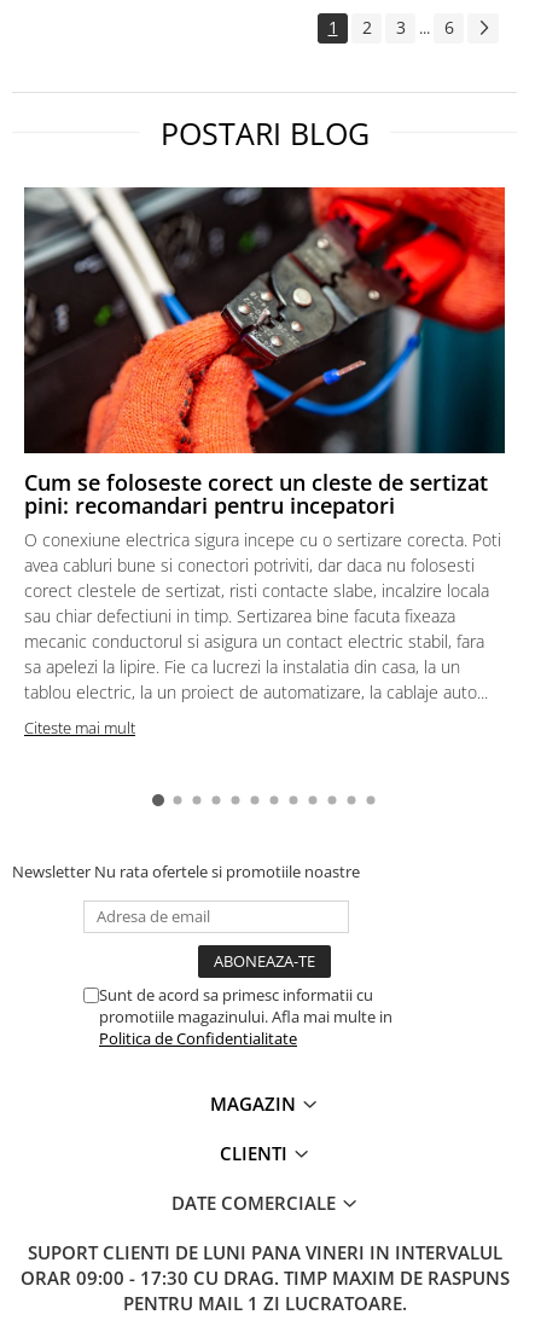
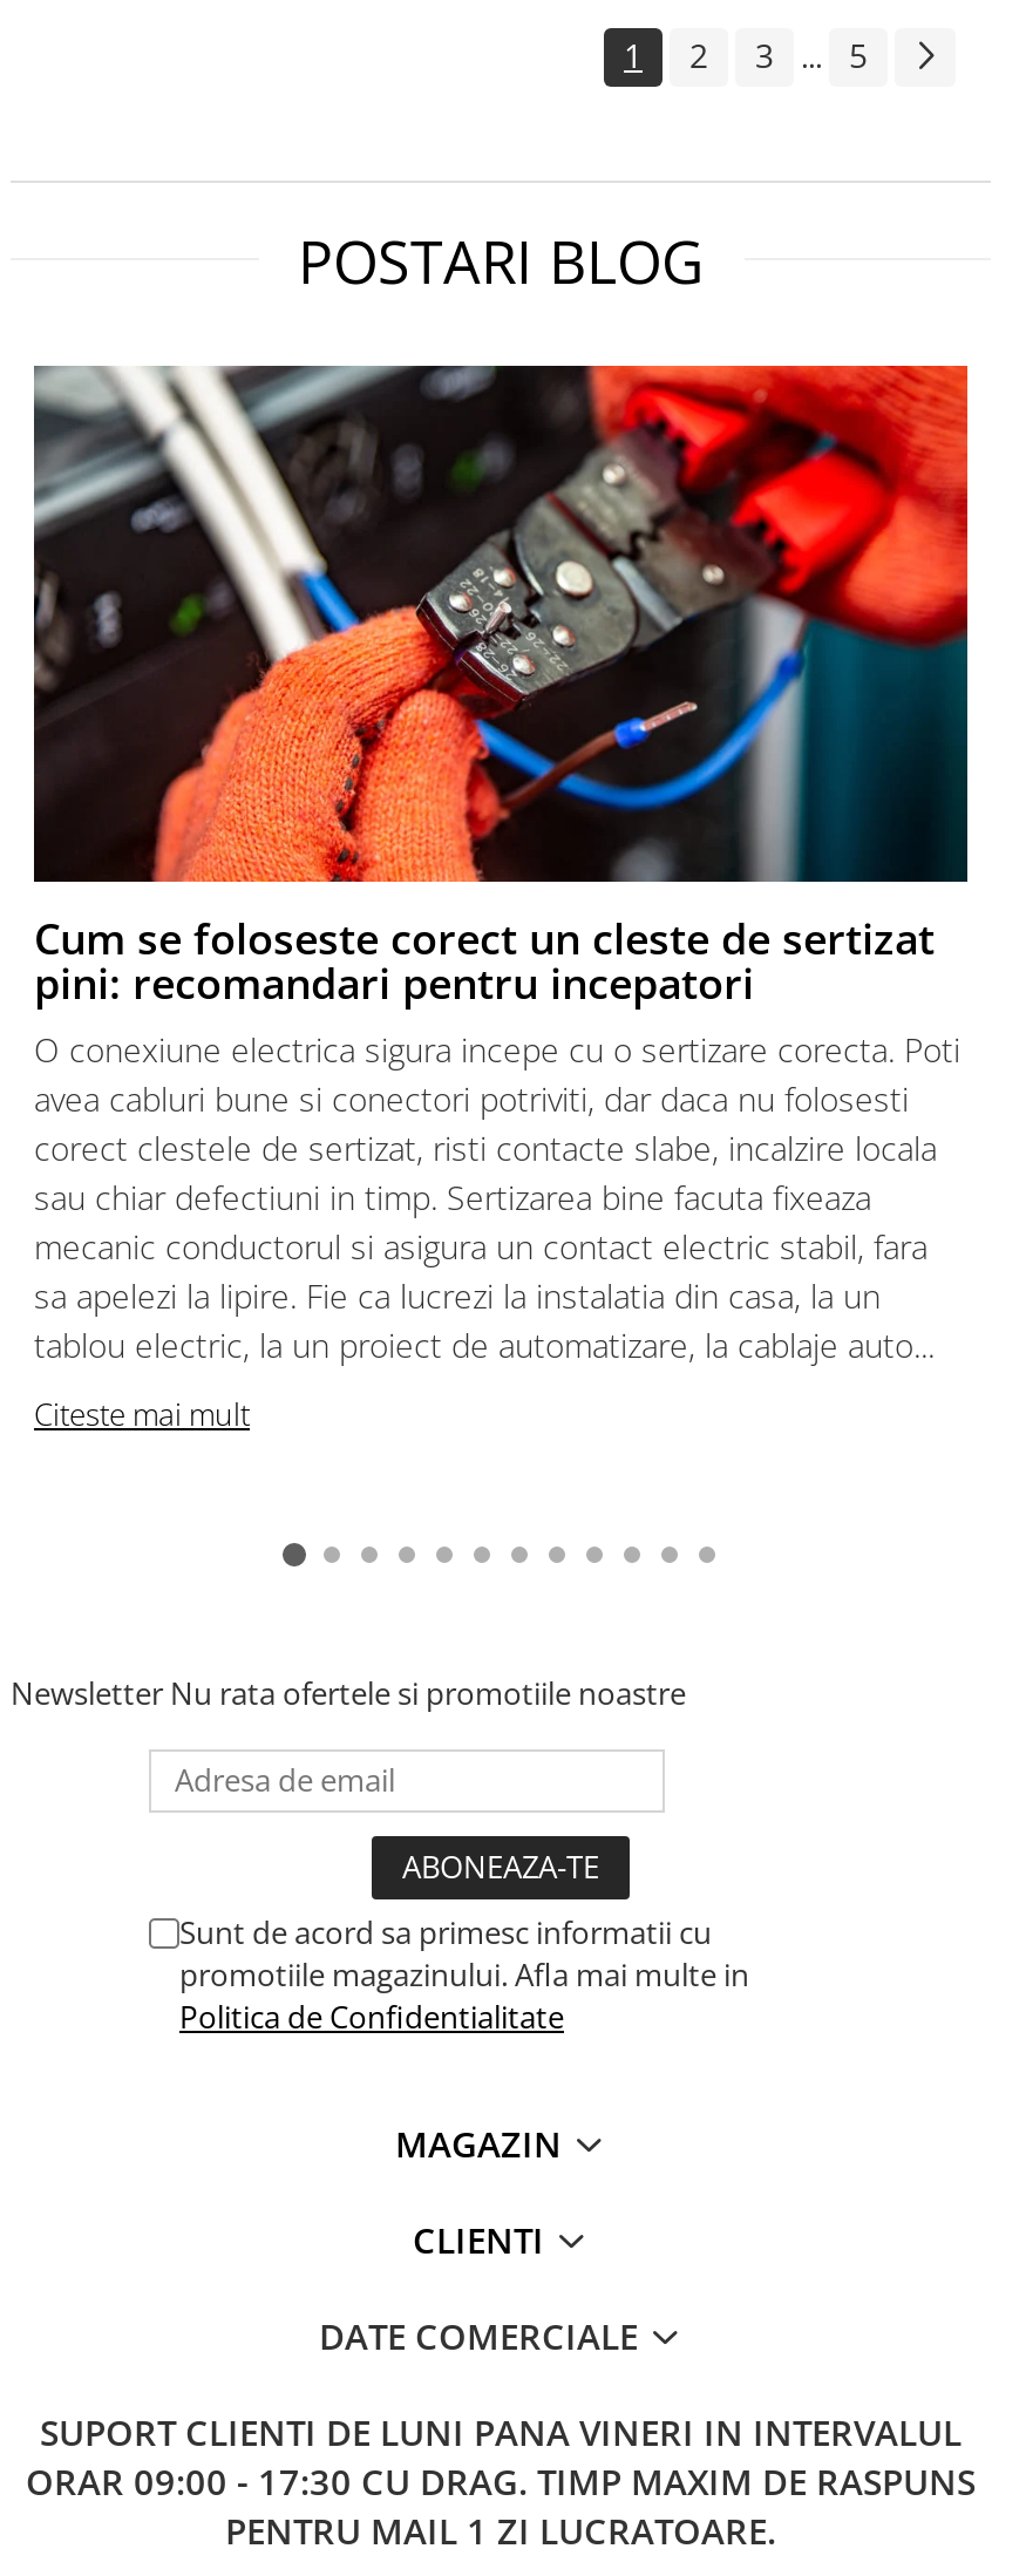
[444,16,453,39] 6 -> [849,33,868,77] 5

